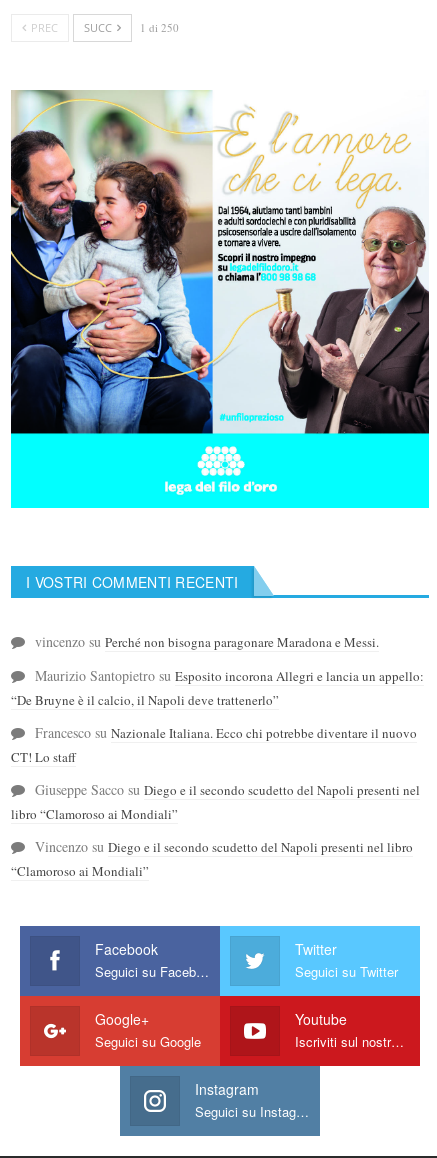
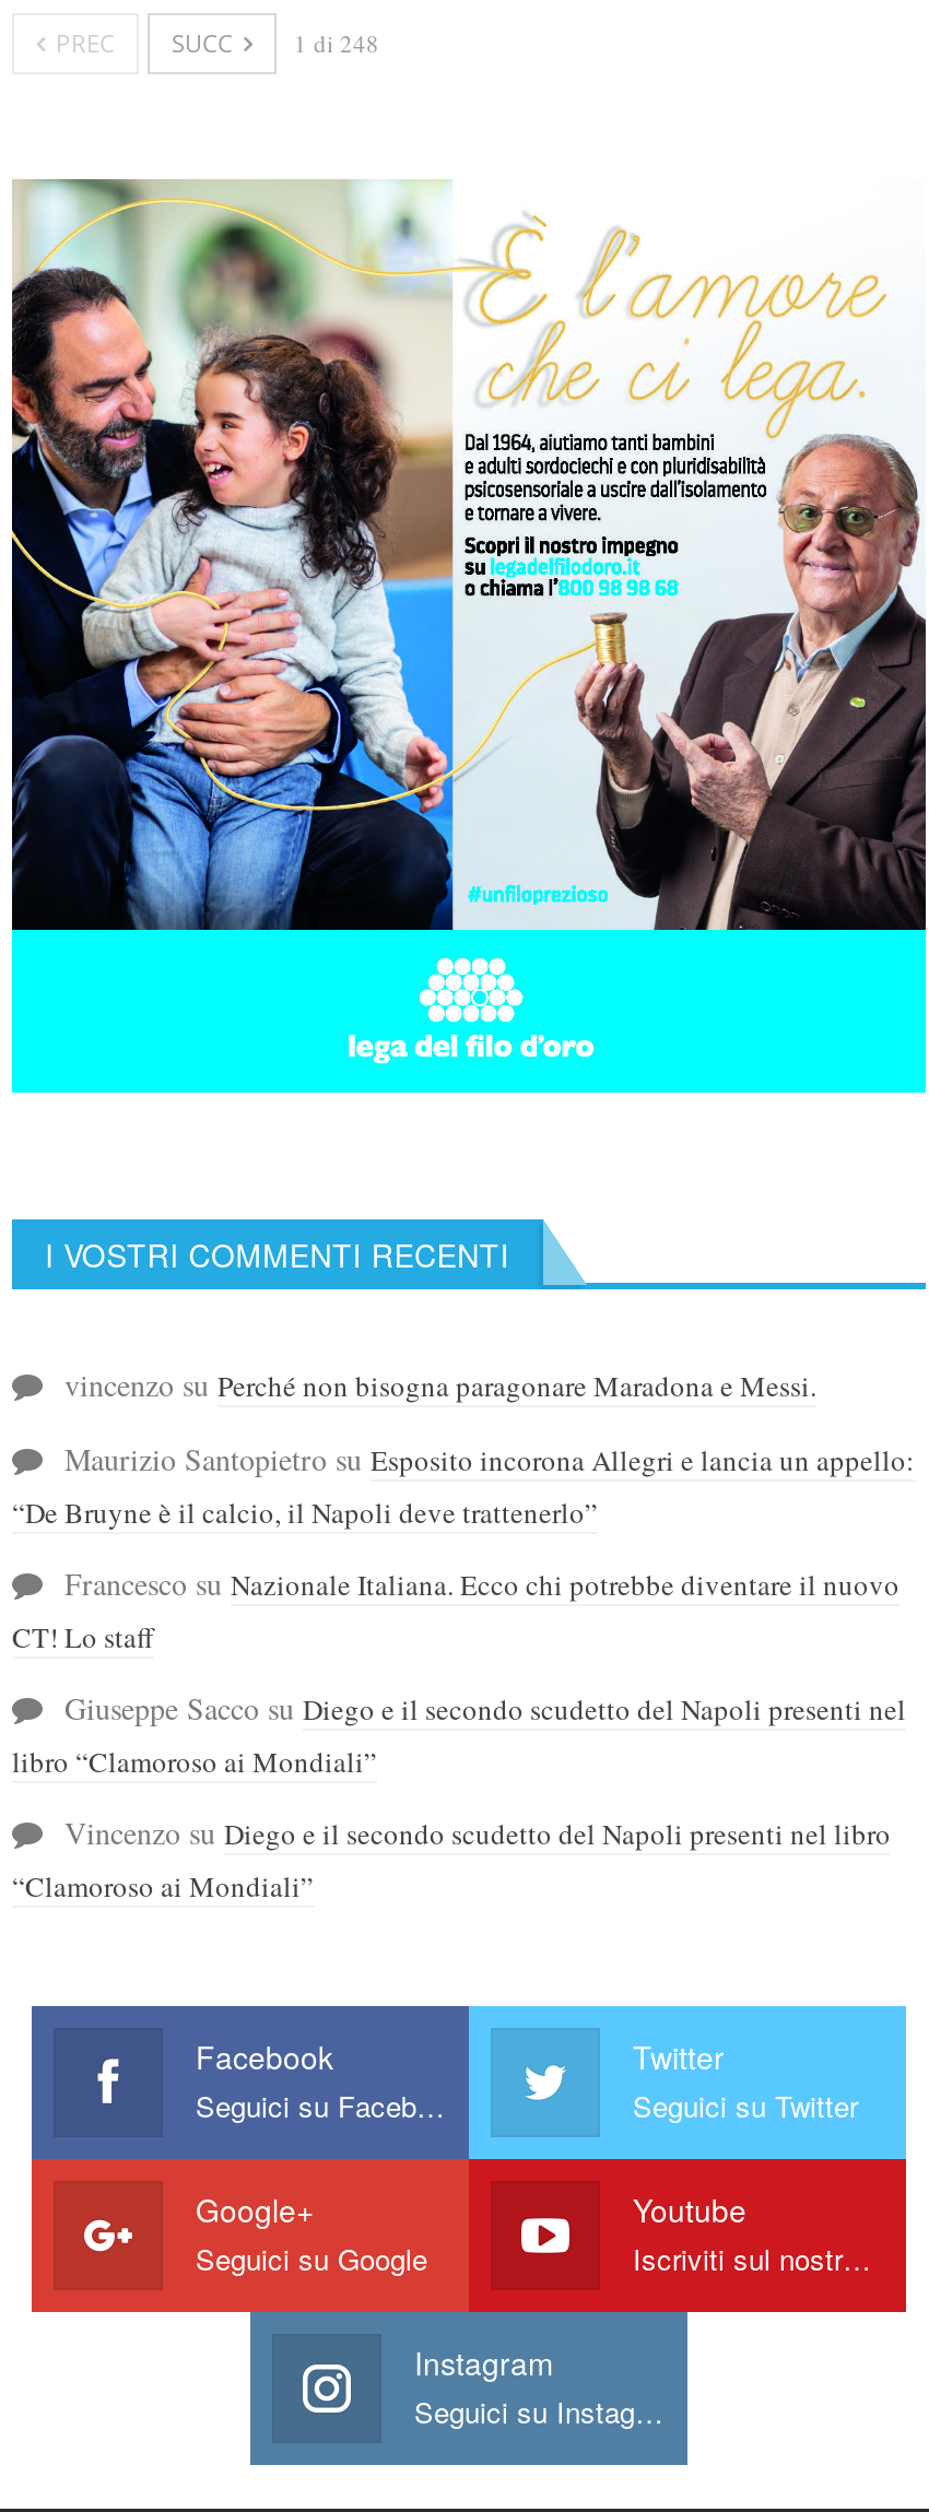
[28,20,179,35] PREC SUCC 1 di 250 -> [49,26,379,59] PREC SUCC 1 di 248

